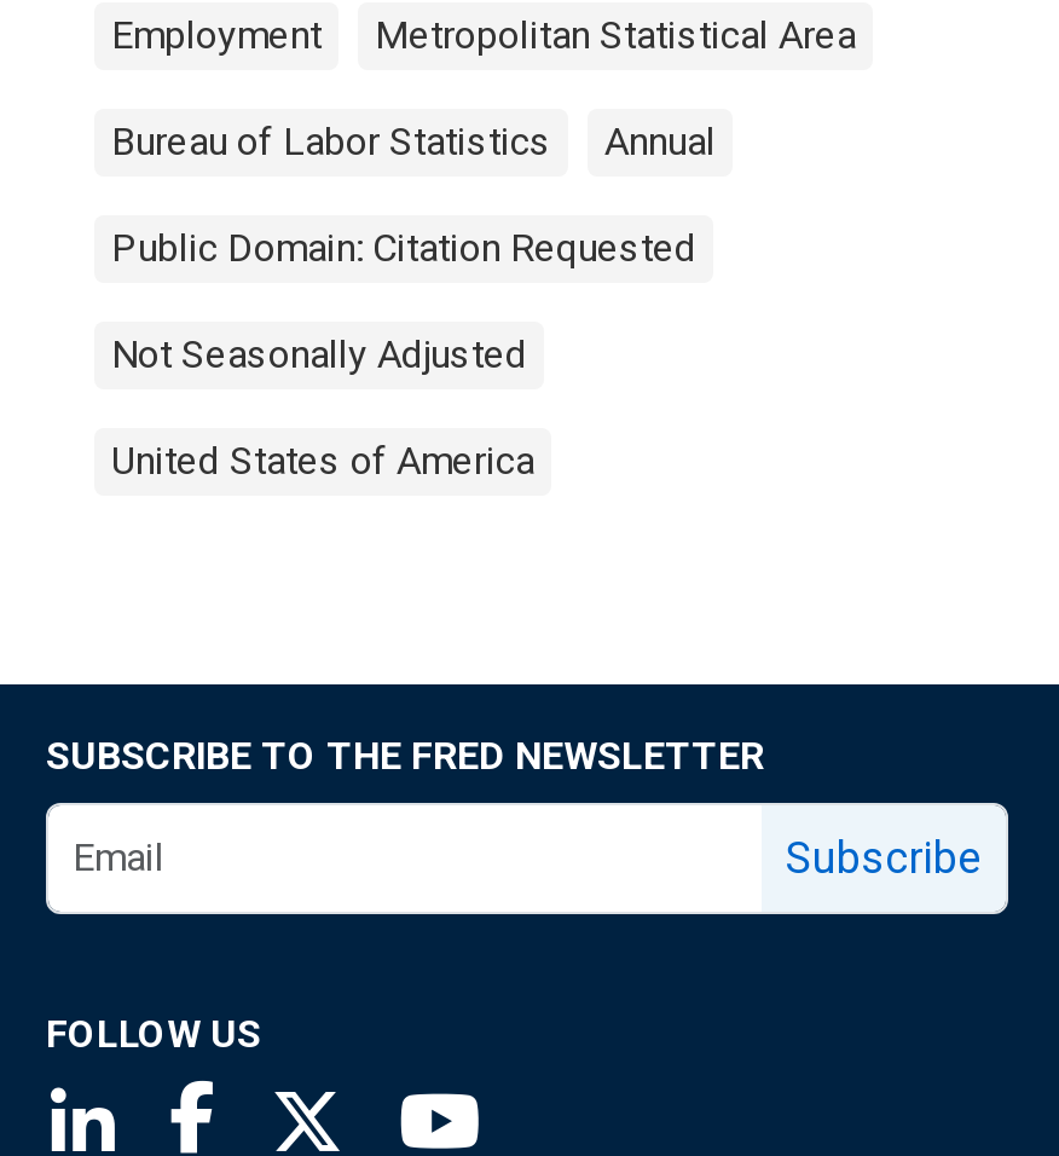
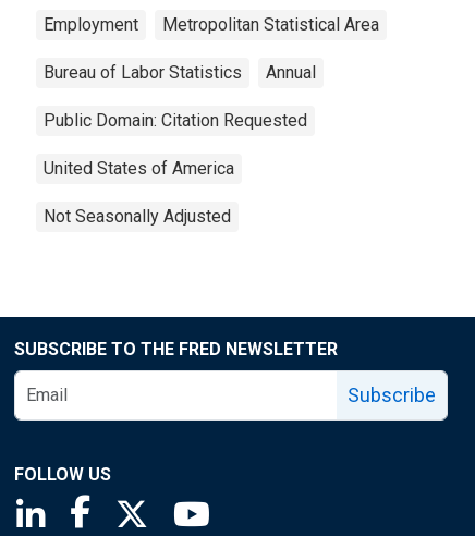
moved [111,331,527,377] -> [44,206,231,227]: Not Seasonally Adjusted
moved [111,438,534,484] -> [44,158,234,179]: United States of America

